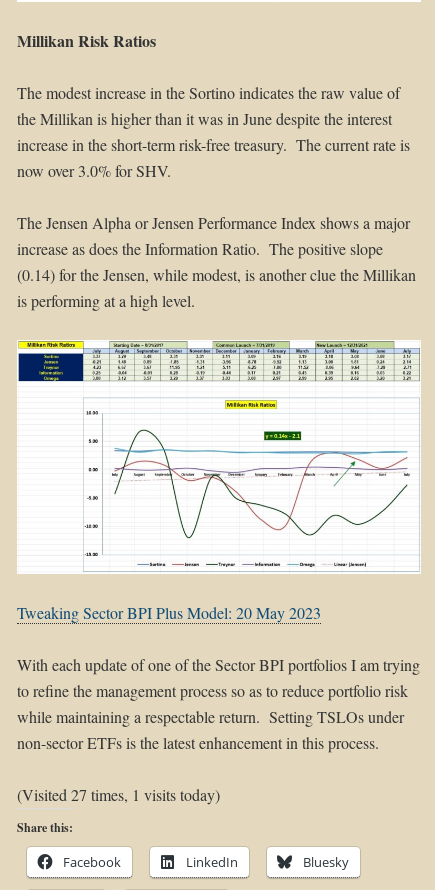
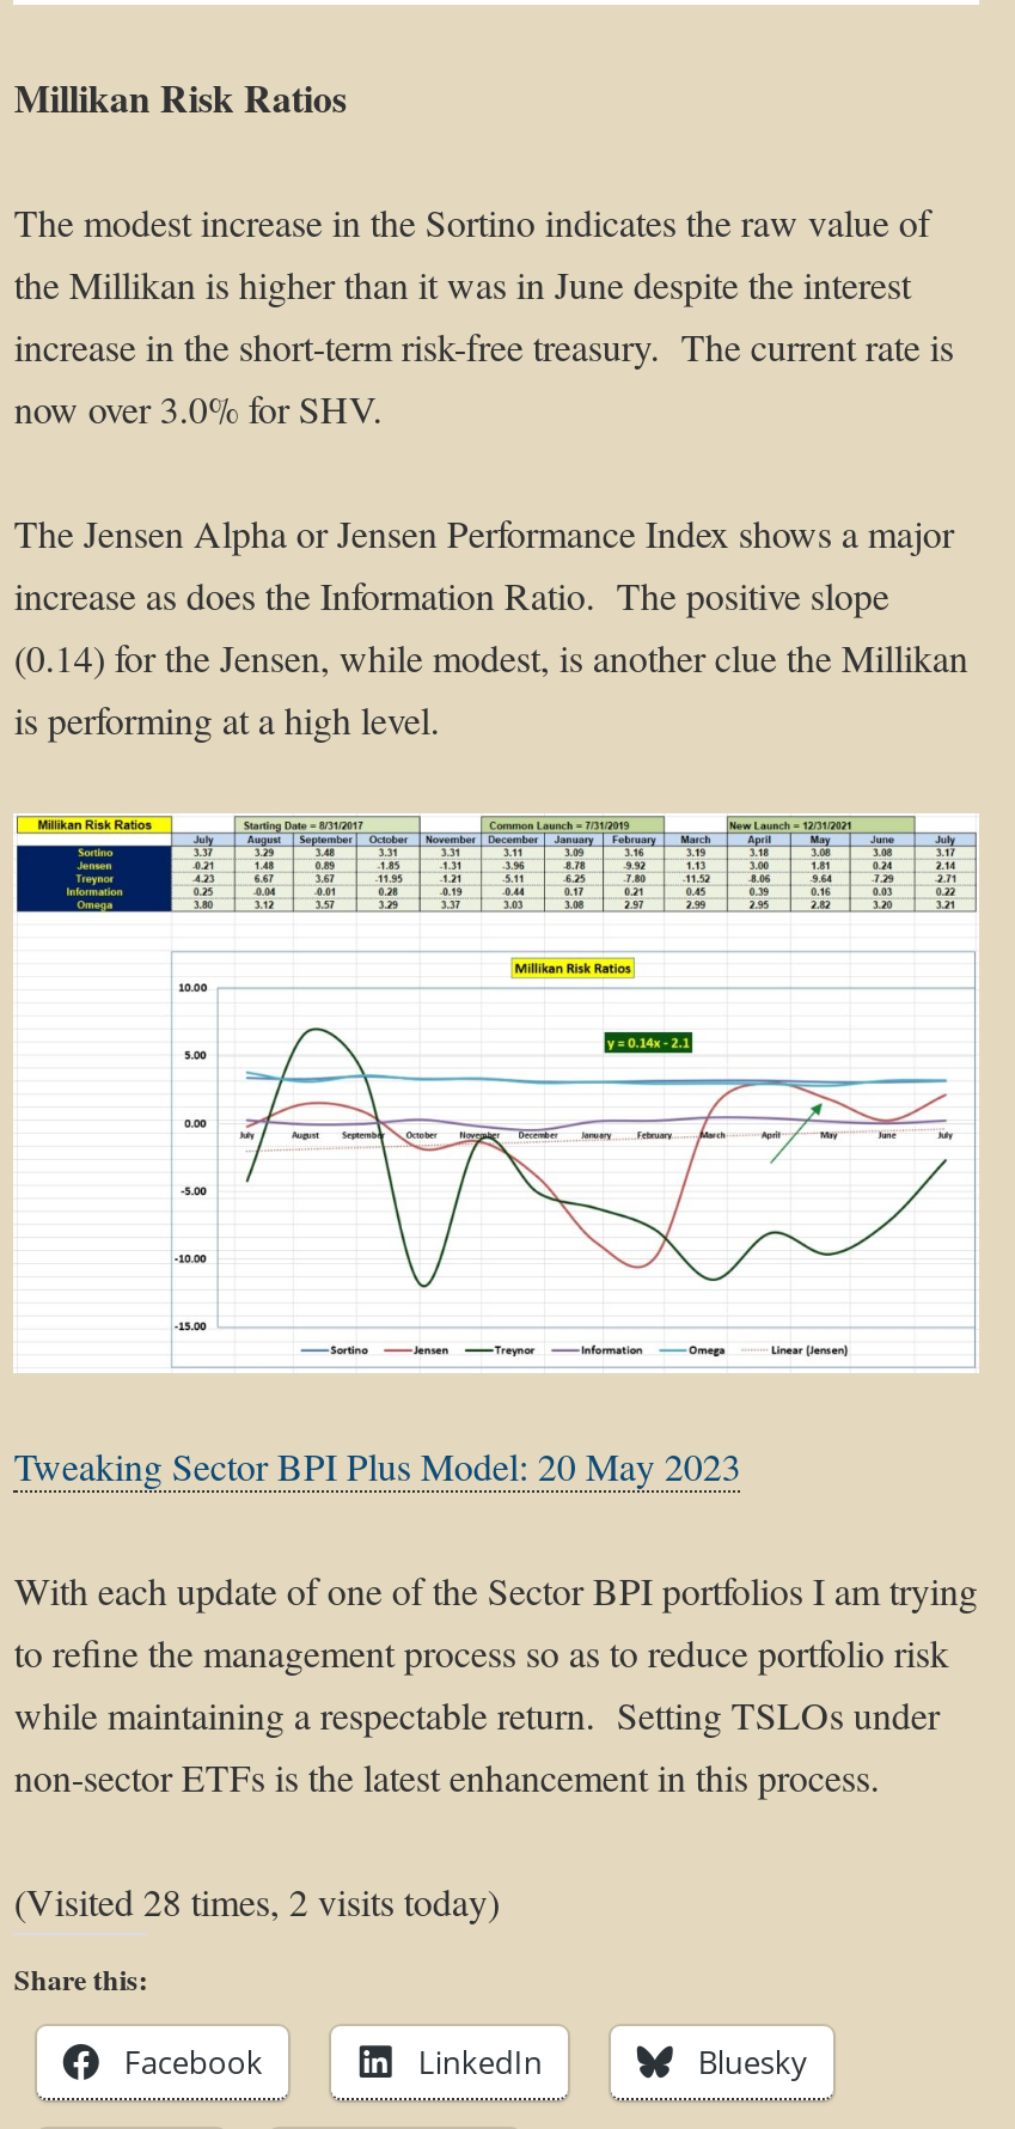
[17,784,220,805] (Visited 27 times, 1 visits today) -> [14,1876,499,1926] (Visited 28 times, 2 visits today)

